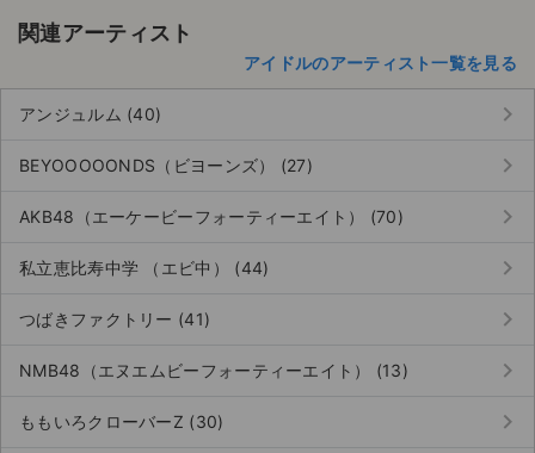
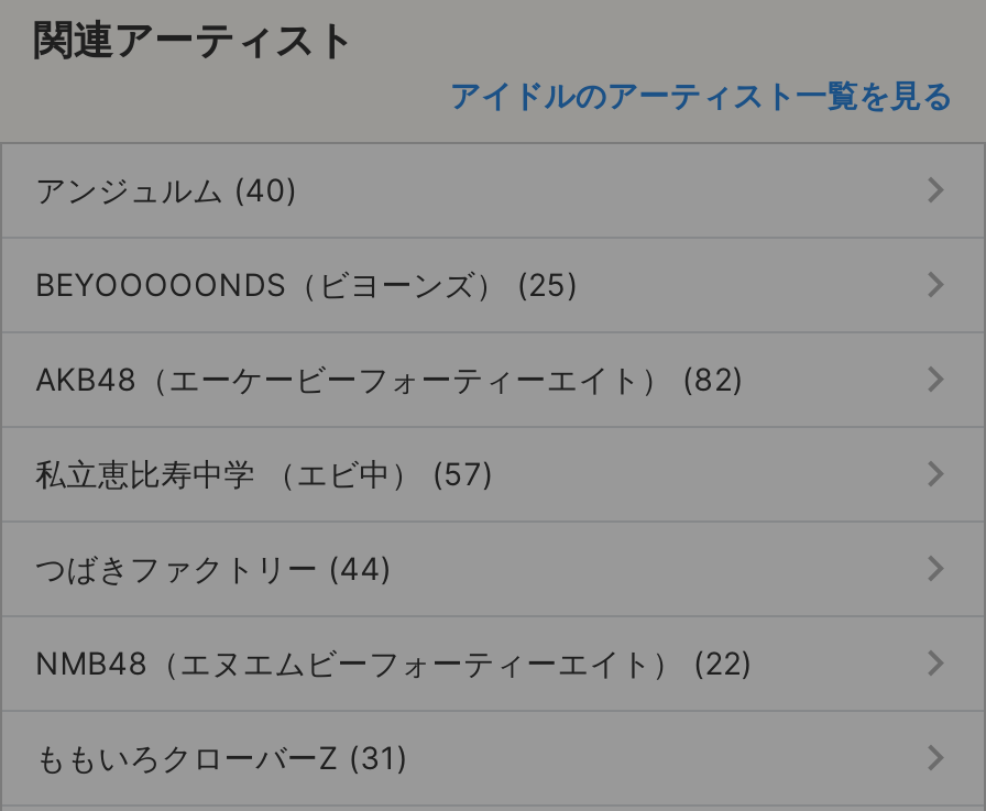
[19,155,313,176] BEYOOOOONDS（ビヨーンズ） (27) -> [35,265,579,302] BEYOOOOONDS（ビヨーンズ） (25)
[19,207,404,227] AKB48（エーケービーフォーティーエイト） (70) -> [35,359,744,397] AKB48（エーケービーフォーティーエイト） (82)
[19,258,269,278] 私立恵比寿中学 （エビ中） (44) -> [35,454,494,491] 私立恵比寿中学 （エビ中） (57)
[19,309,210,329] つばきファクトリー (41) -> [35,549,392,586] つばきファクトリー (44)
[19,360,409,381] NMB48（エヌエムビーフォーティーエイト） (13) -> [35,643,753,681] NMB48（エヌエムビーフォーティーエイト） (22)
[19,412,224,432] ももいろクローバーZ (30) -> [35,738,408,775] ももいろクローバーZ (31)

